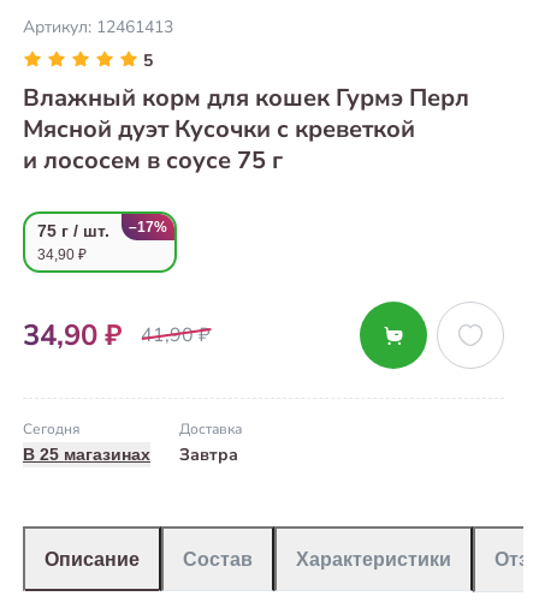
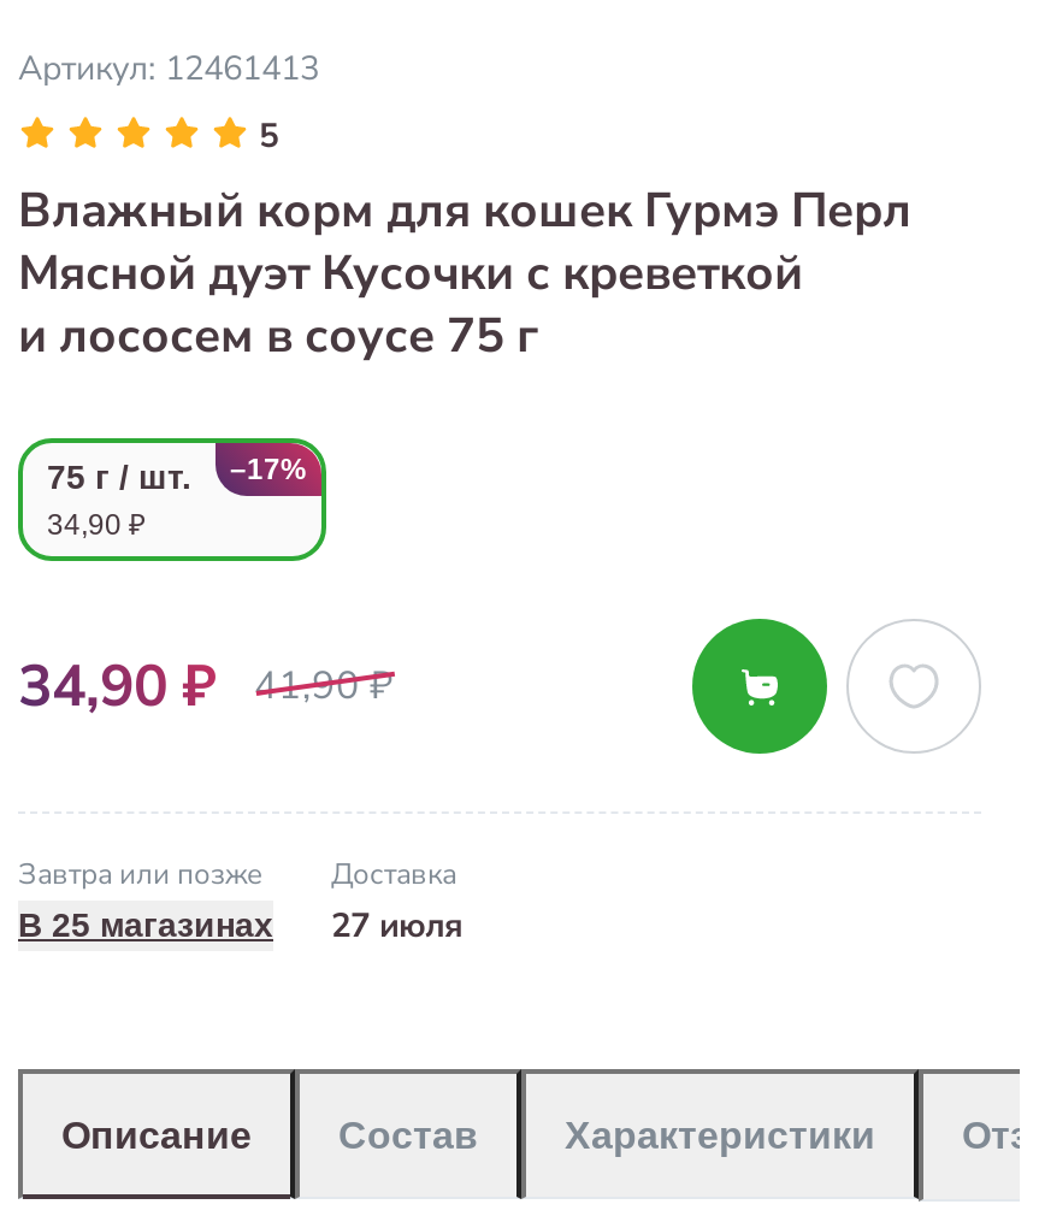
[23,419,79,438] Сегодня -> [18,854,264,892] Завтра или позже
[179,443,238,466] Завтра -> [331,902,464,948] 27 июля

